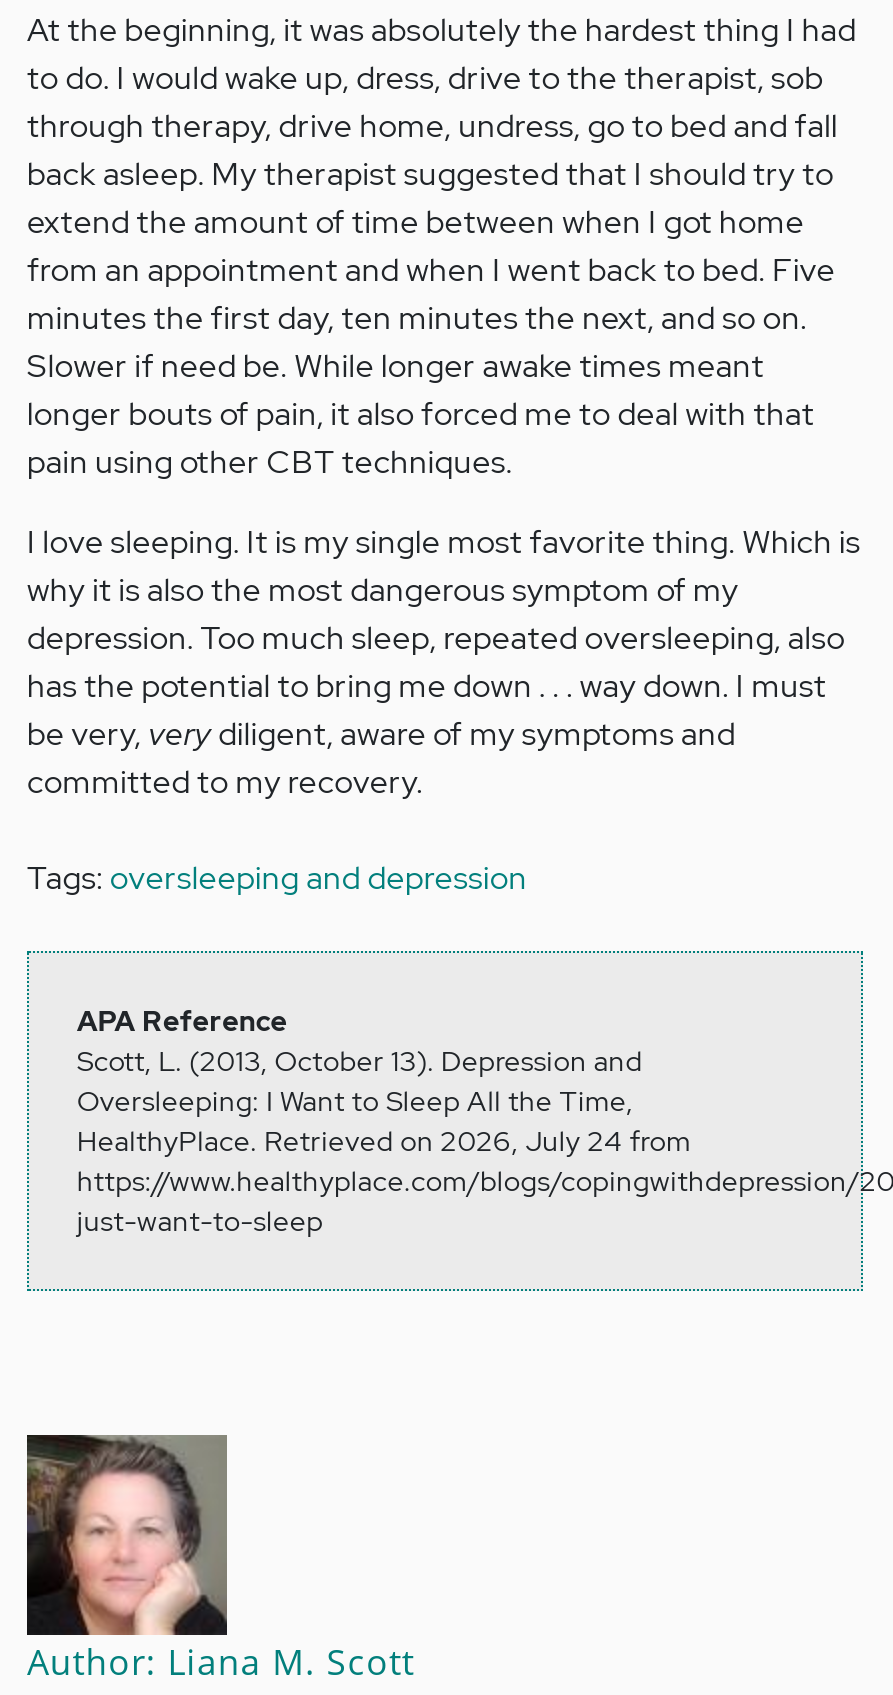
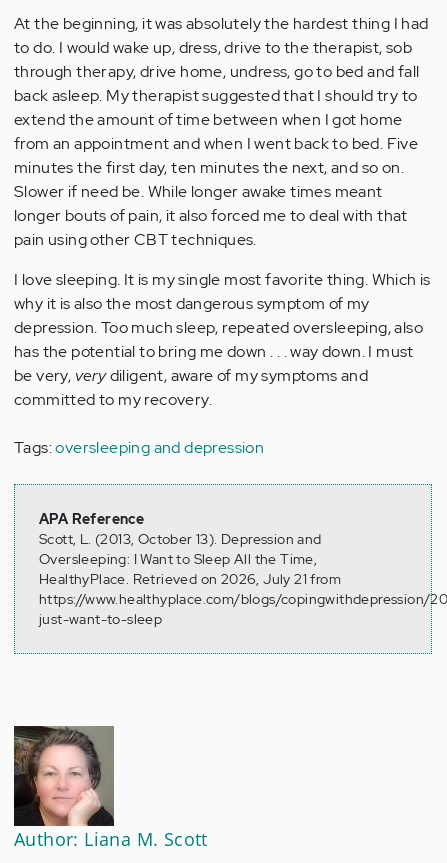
[77,1123,691,1159] HealthyPlace. Retrieved on 2026, July 24 from -> [39,570,341,588] HealthyPlace. Retrieved on 2026, July 21 from

